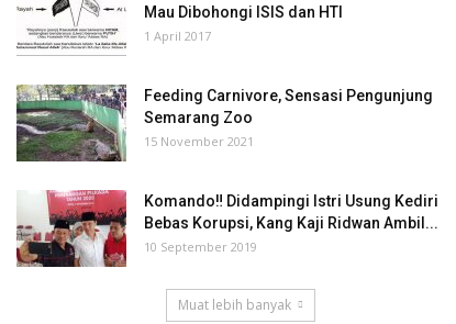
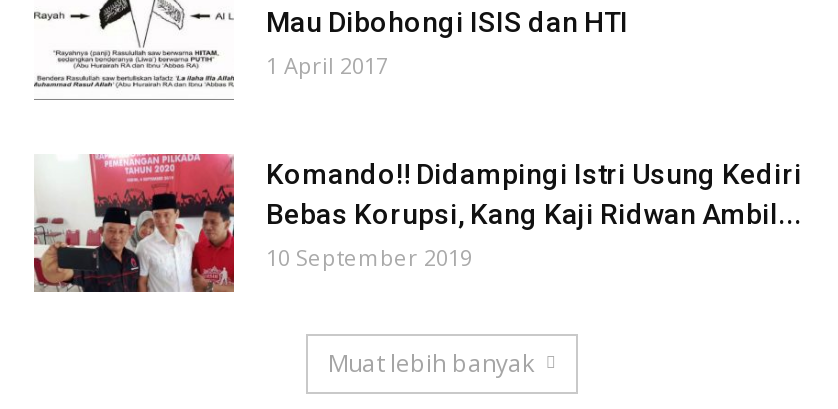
[15,83,433,163] [image] | Feeding Carnivore, Sensasi Pengunjung | Semarang Zoo | 15 November 2021 -> none

